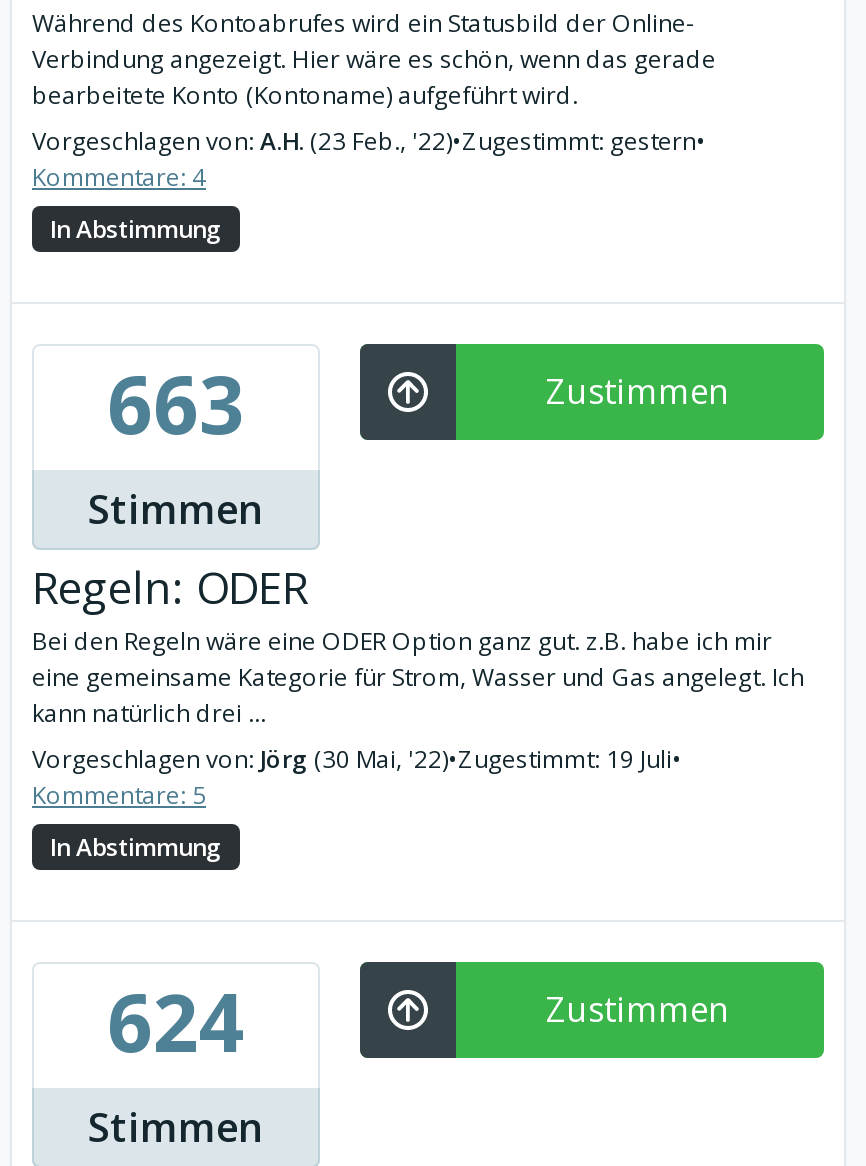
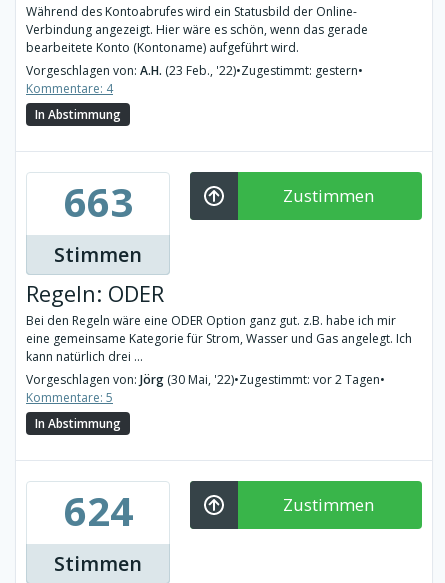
[32,742,682,776] Vorgeschlagen von: Jörg (30 Mai, '22)•Zugestimmt: 19 Juli• -> [26,371,385,388] Vorgeschlagen von: Jörg (30 Mai, '22)•Zugestimmt: vor 2 Tagen•

